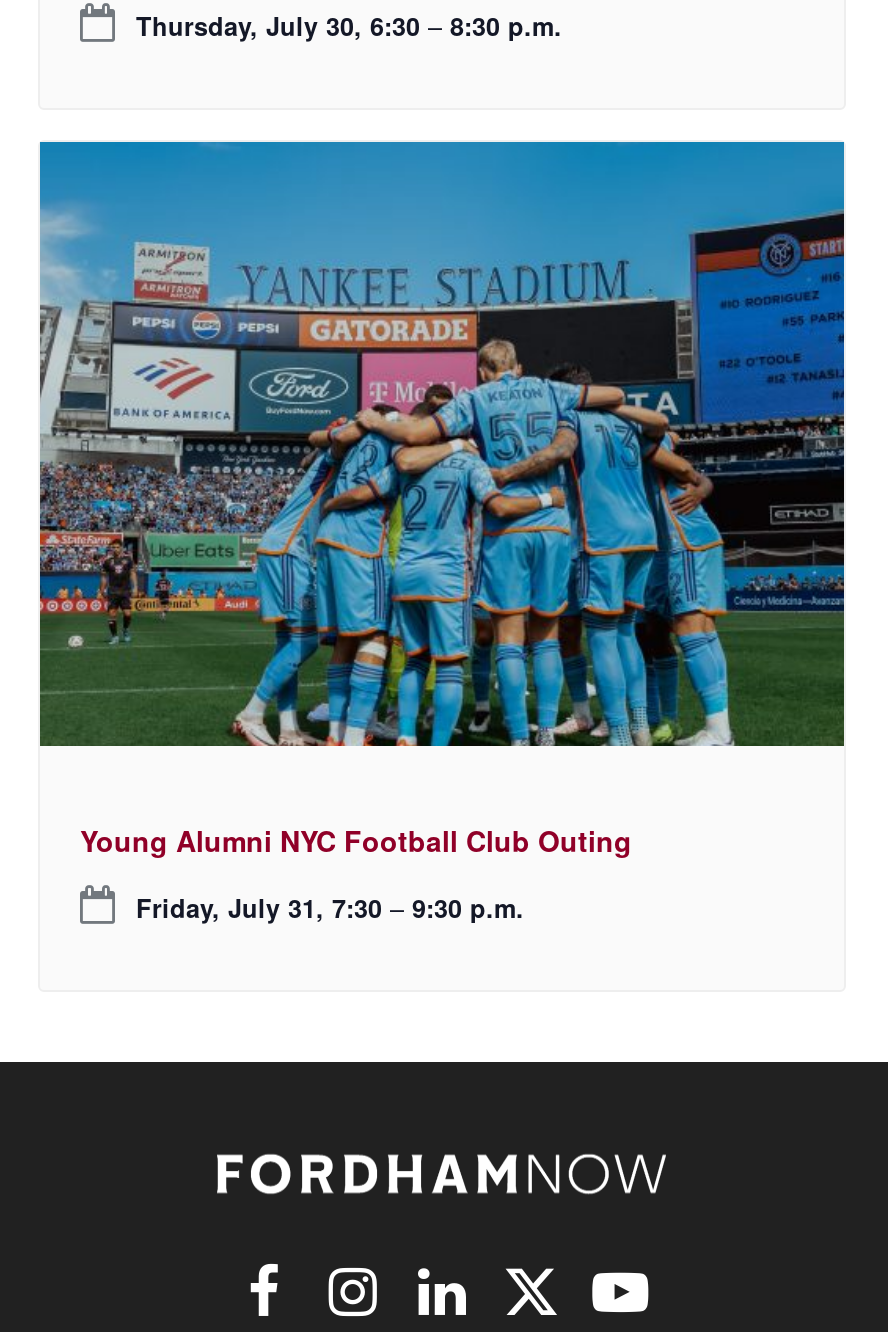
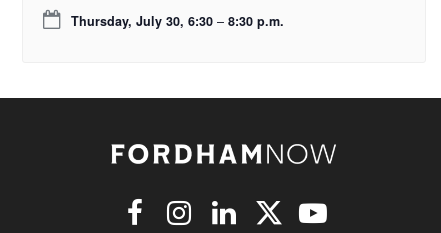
[38,139,846,925] [image] | Young Alumni NYC Football Club Outing | Friday, July 31, 7:30 – 9:30 p.m. -> none

